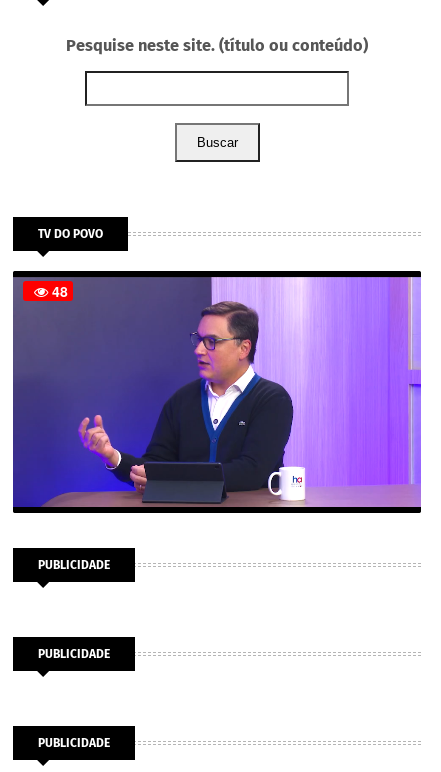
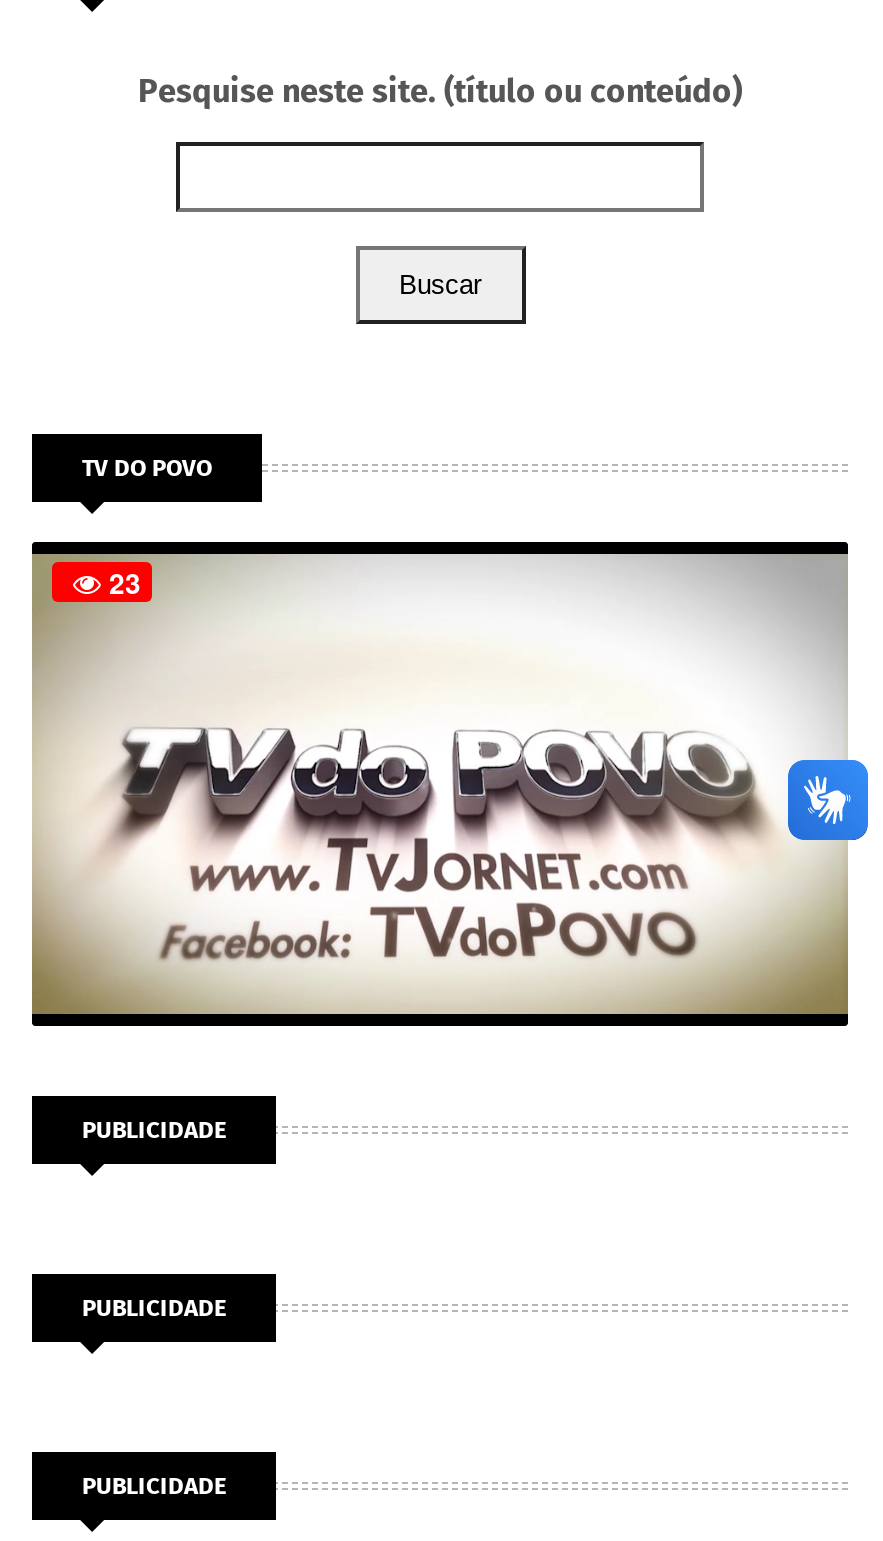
[12,276,431,508] [image] -> [30,552,870,1016] [image]

